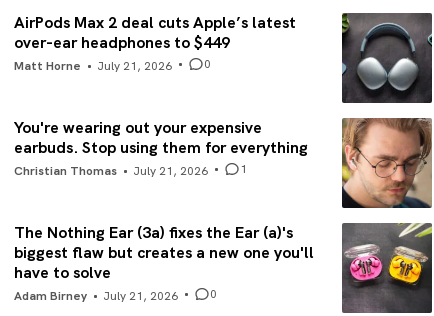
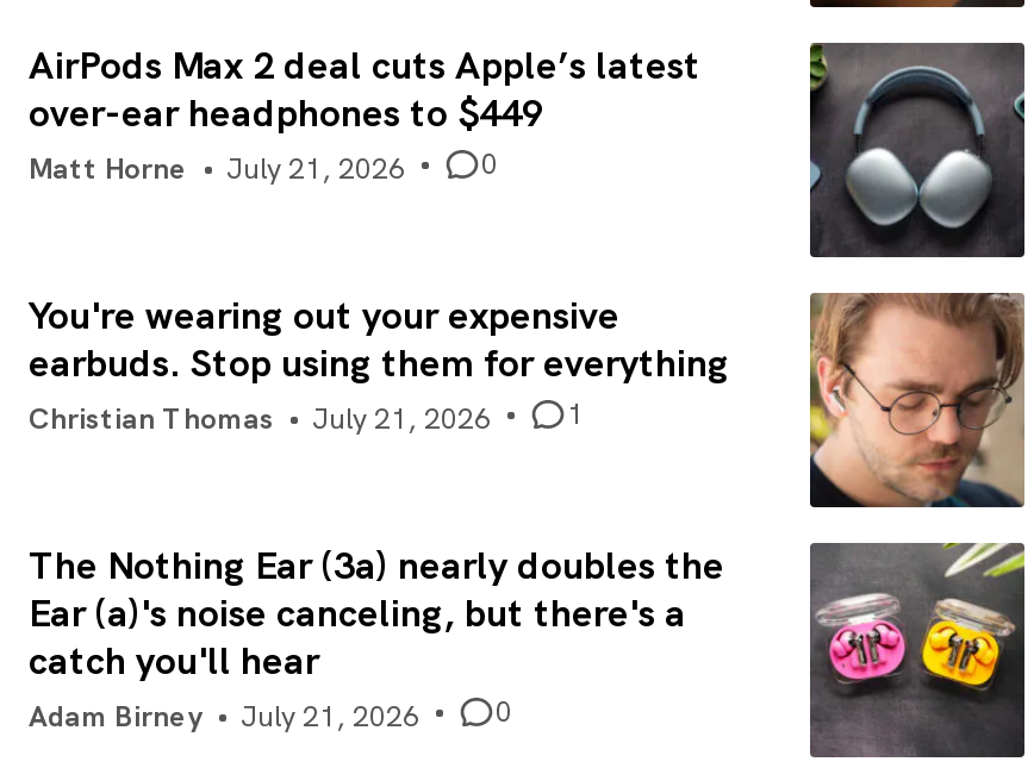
[14,222,314,283] The Nothing Ear (3a) fixes the Ear (a)'s | biggest flaw but creates a new one you'll | have to solve -> [29,540,724,685] The Nothing Ear (3a) nearly doubles the | Ear (a)'s noise canceling, but there's a | catch you'll hear

